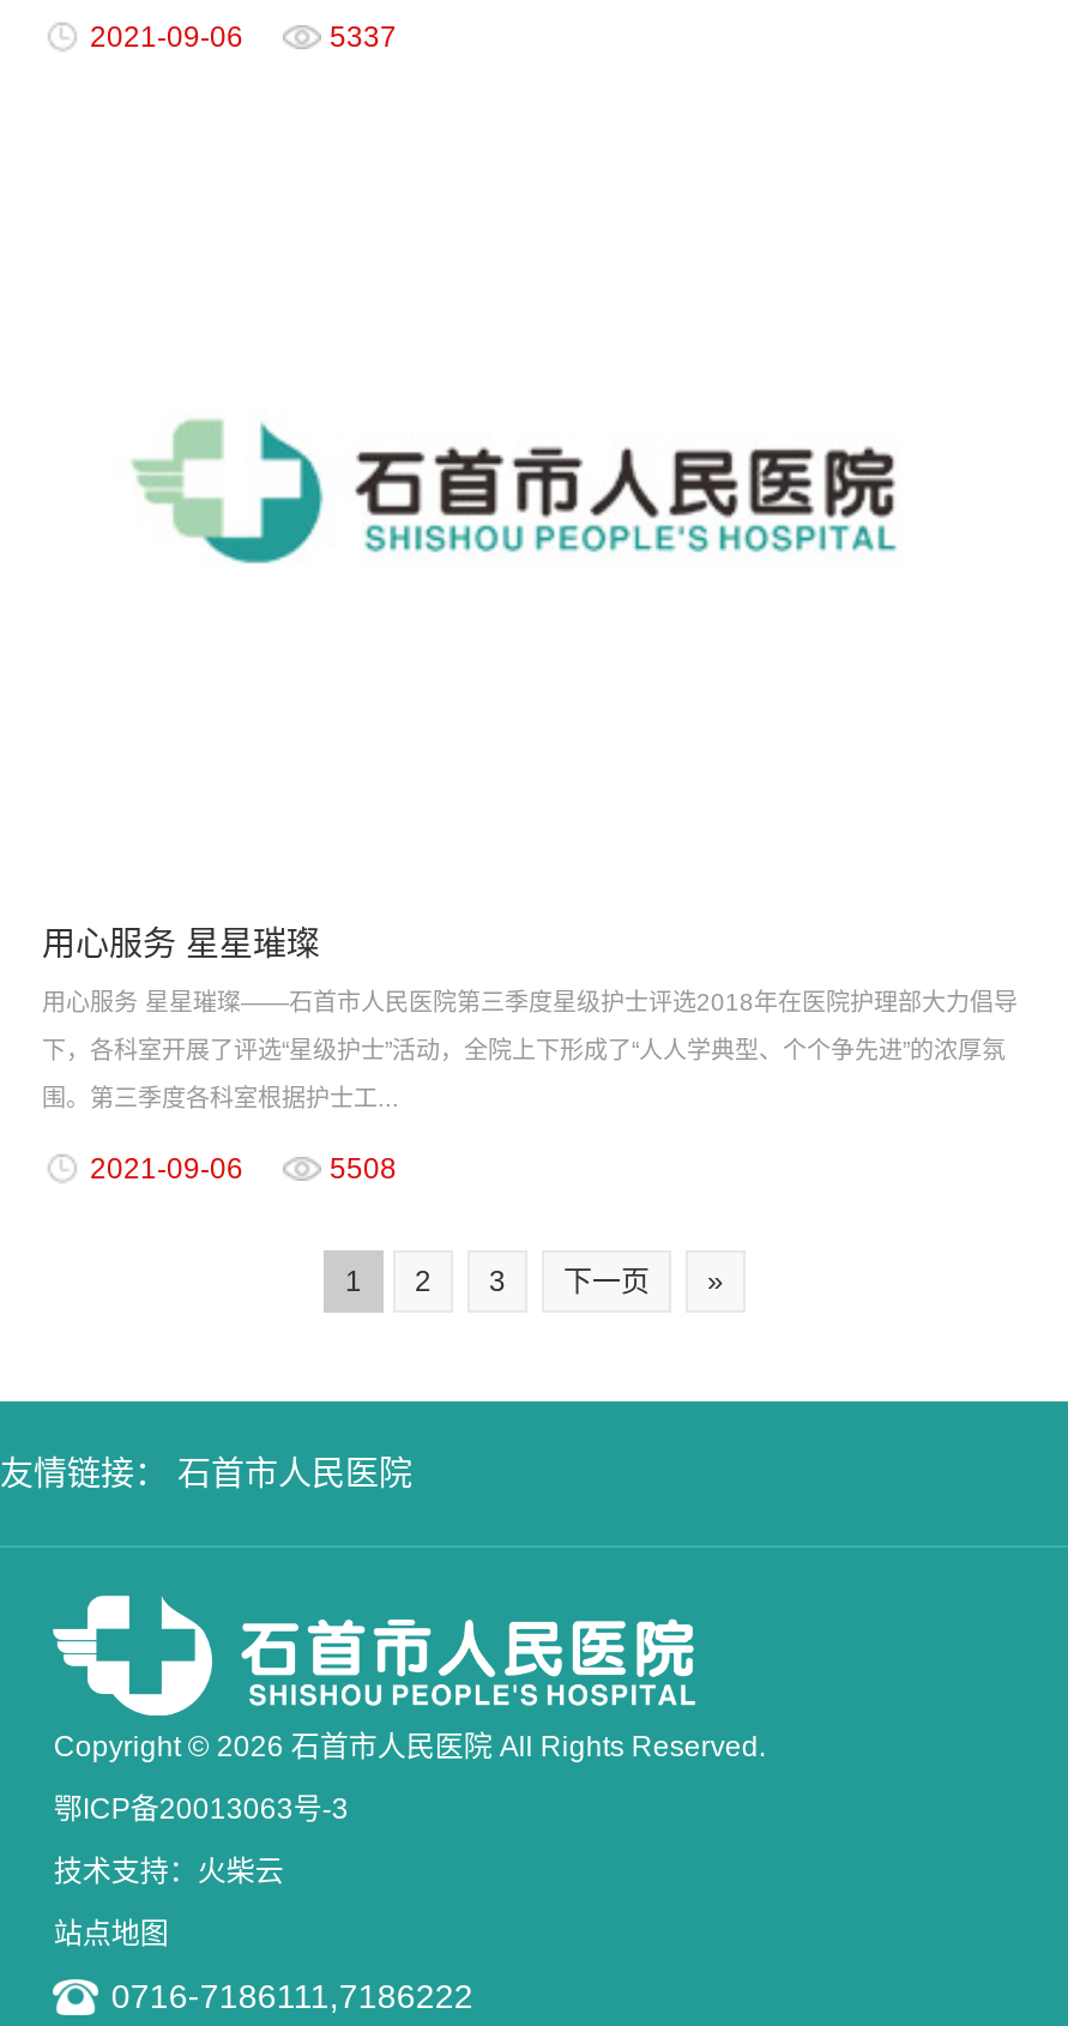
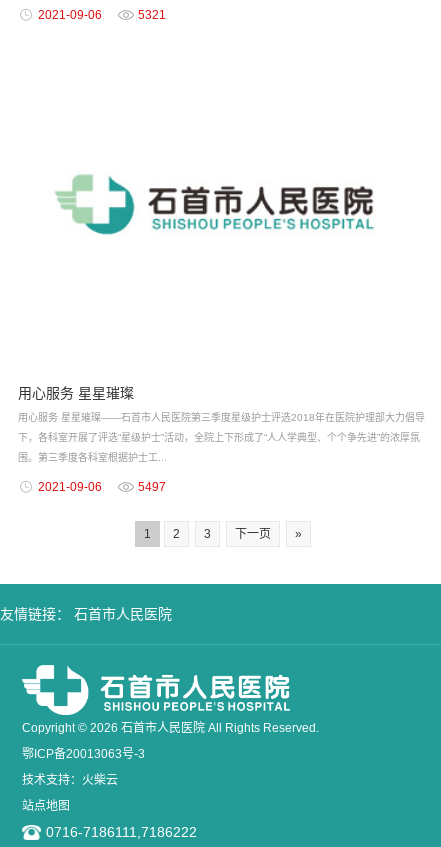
[330,21,397,54] 5337 -> [137,8,165,22] 5321
[330,1152,397,1186] 5508 -> [137,480,165,494] 5497

